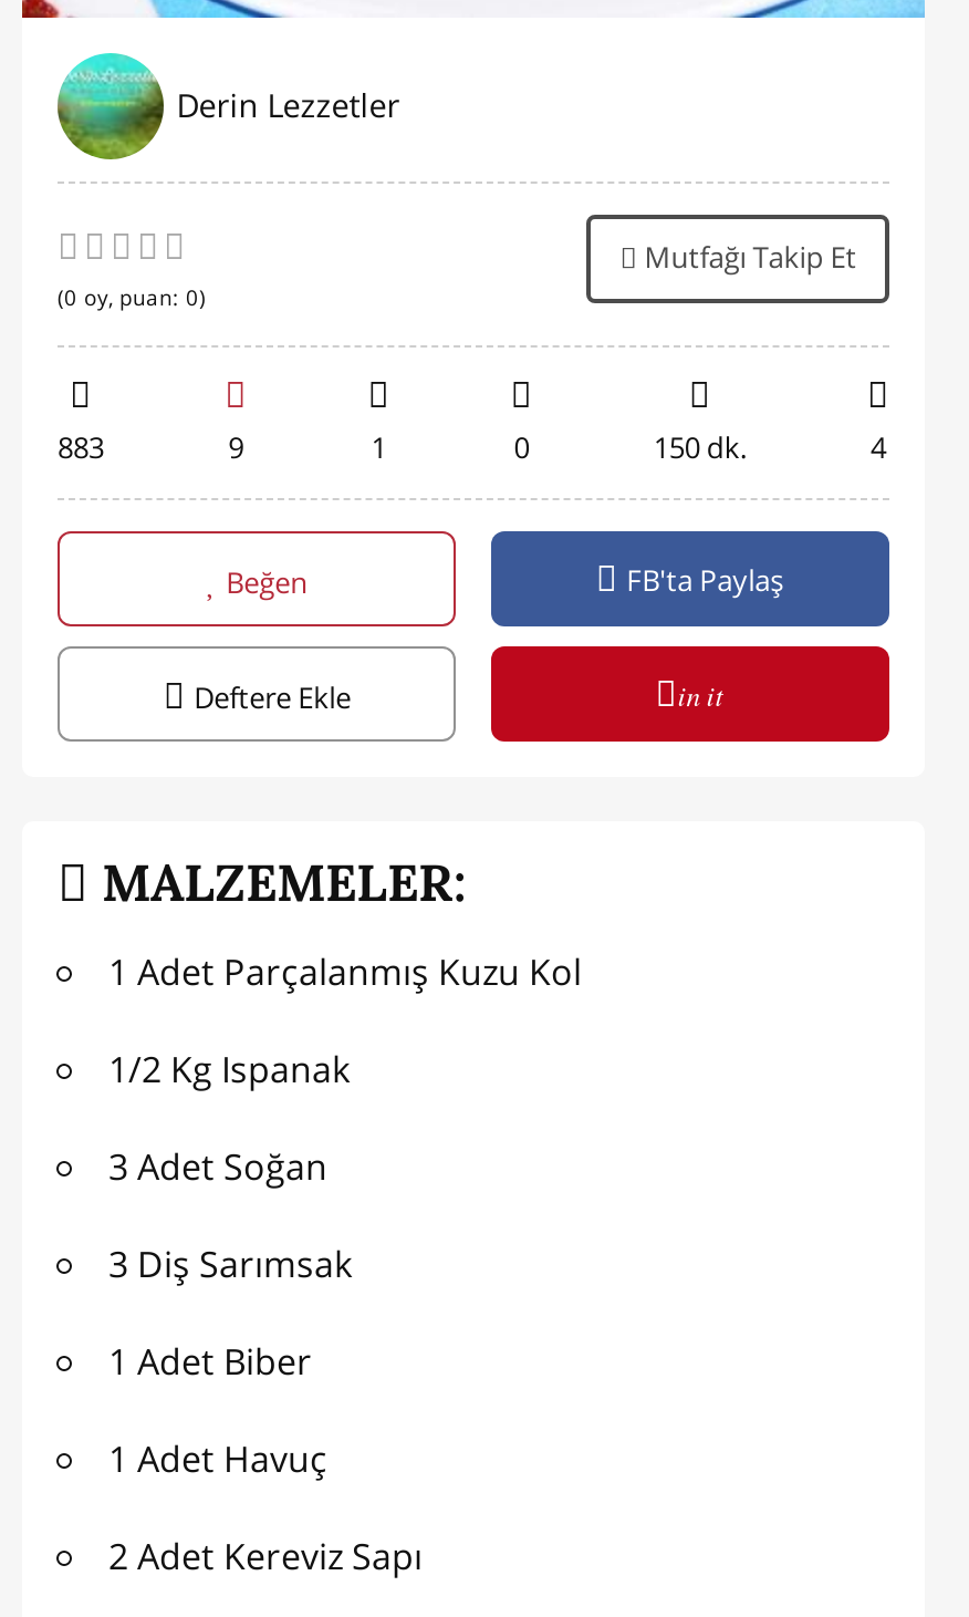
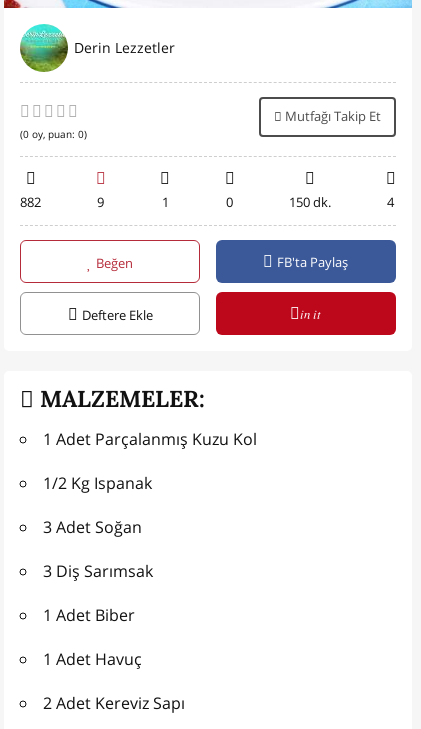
[58,427,104,467] 883 -> [20,193,41,211] 882

